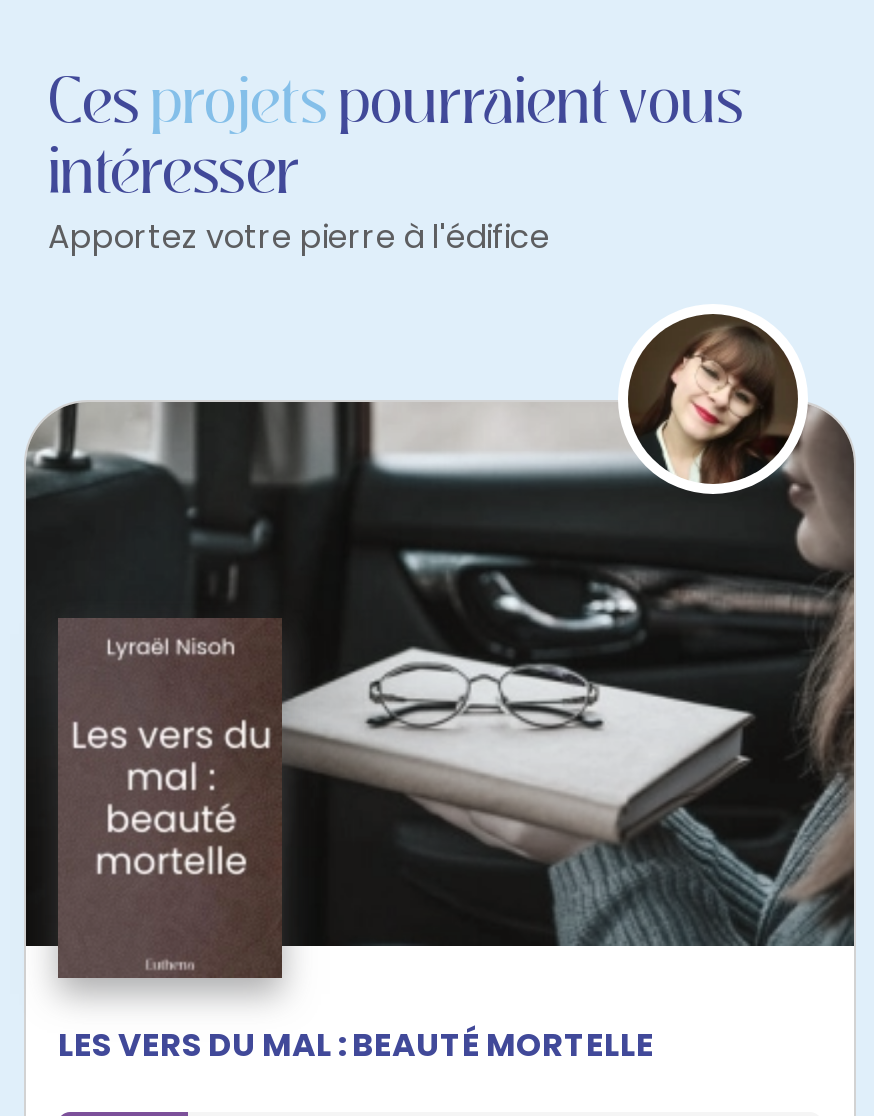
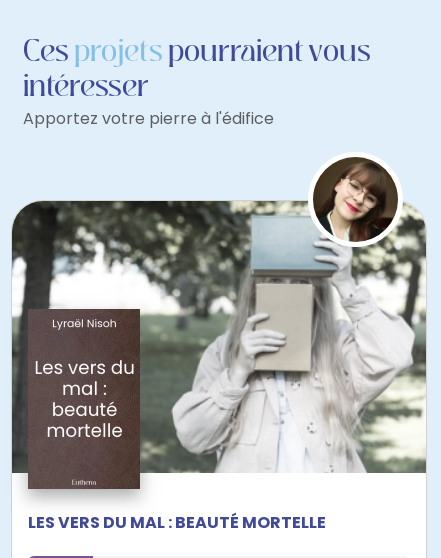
[24,400,856,948] [image] -> [11,200,427,474] [image]

